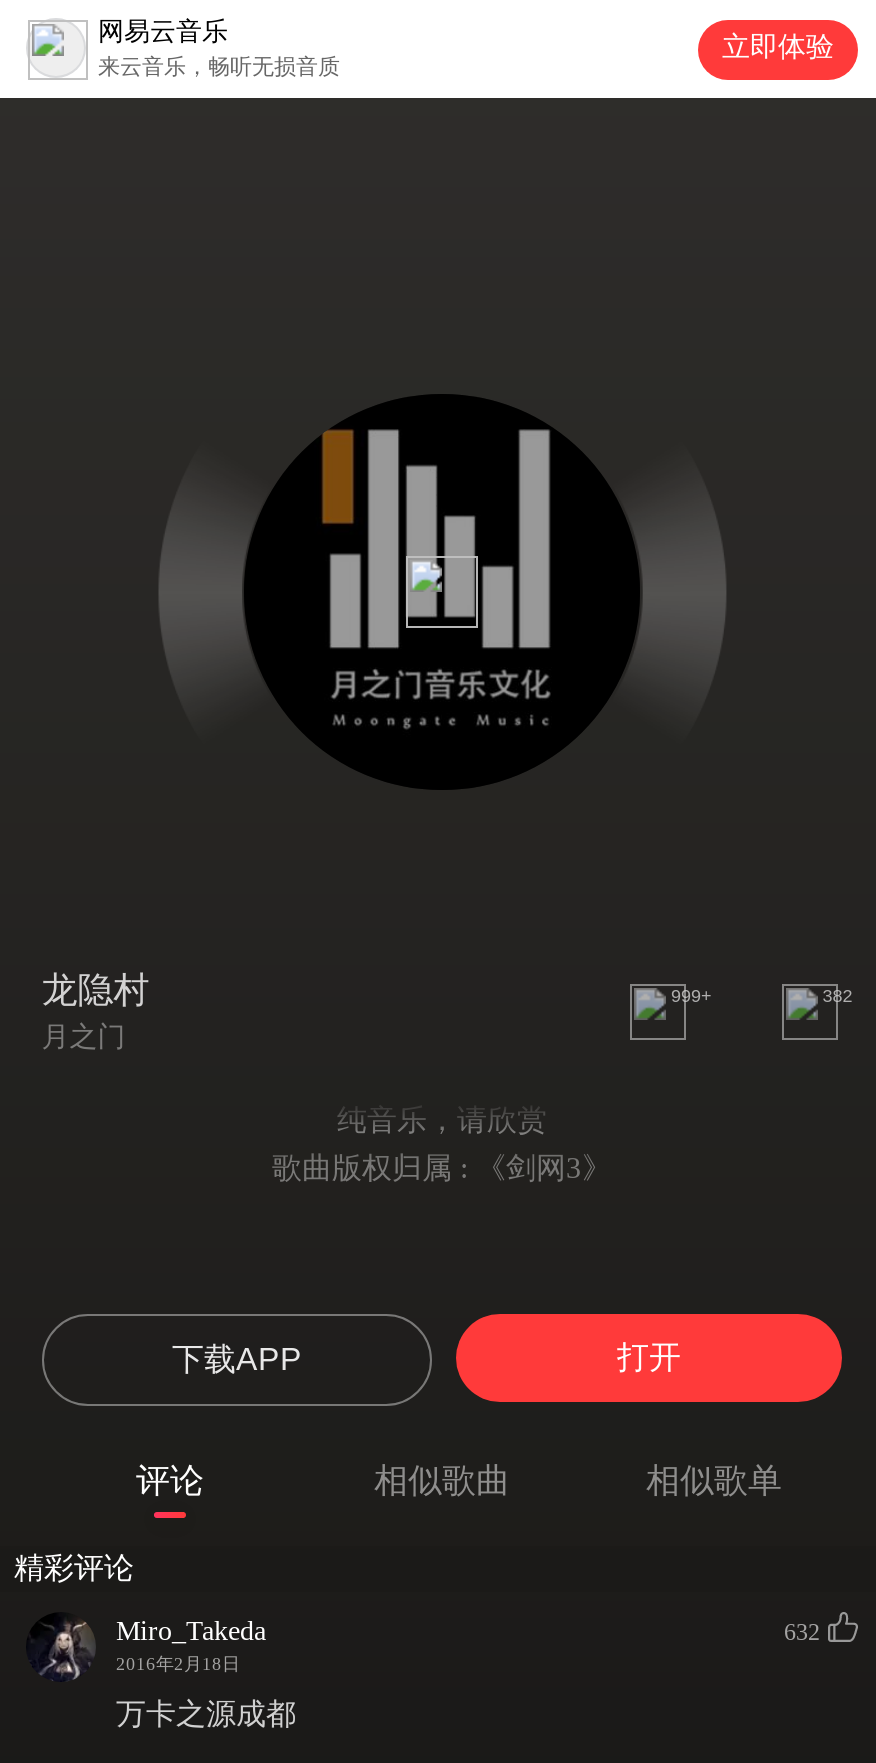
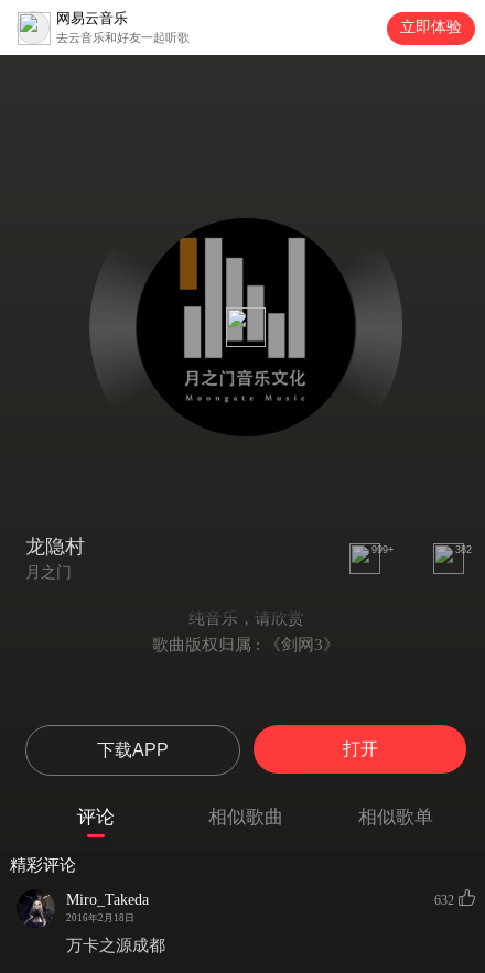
[98,54,340,78] 来云音乐，畅听无损音质 -> [56,31,190,44] 去云音乐和好友一起听歌

